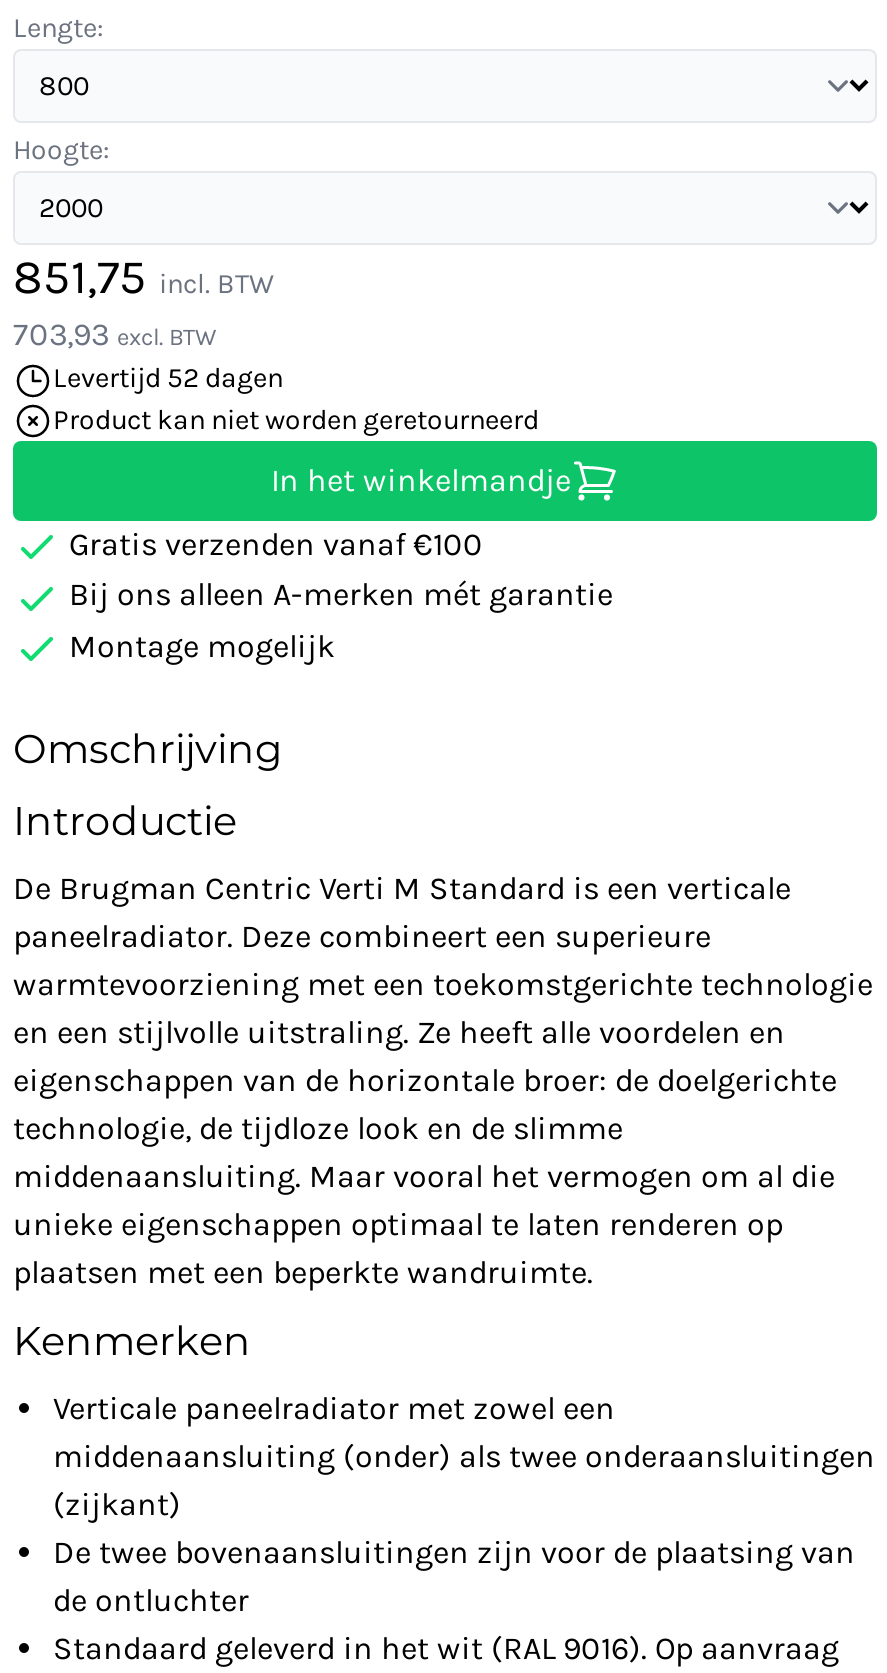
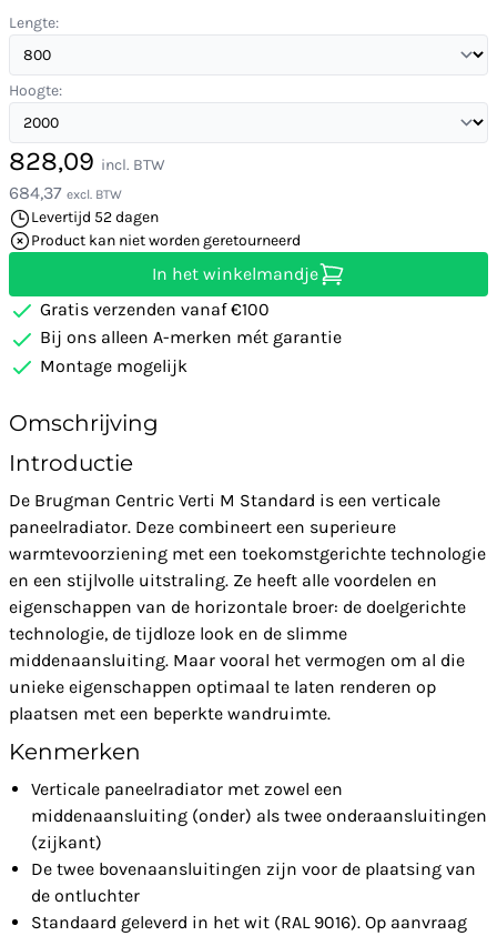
[13,249,275,305] 851,75 incl. BTW -> [9,145,165,177] 828,09 incl. BTW
[13,315,217,353] 703,93 excl. BTW -> [9,182,122,203] 684,37 excl. BTW

